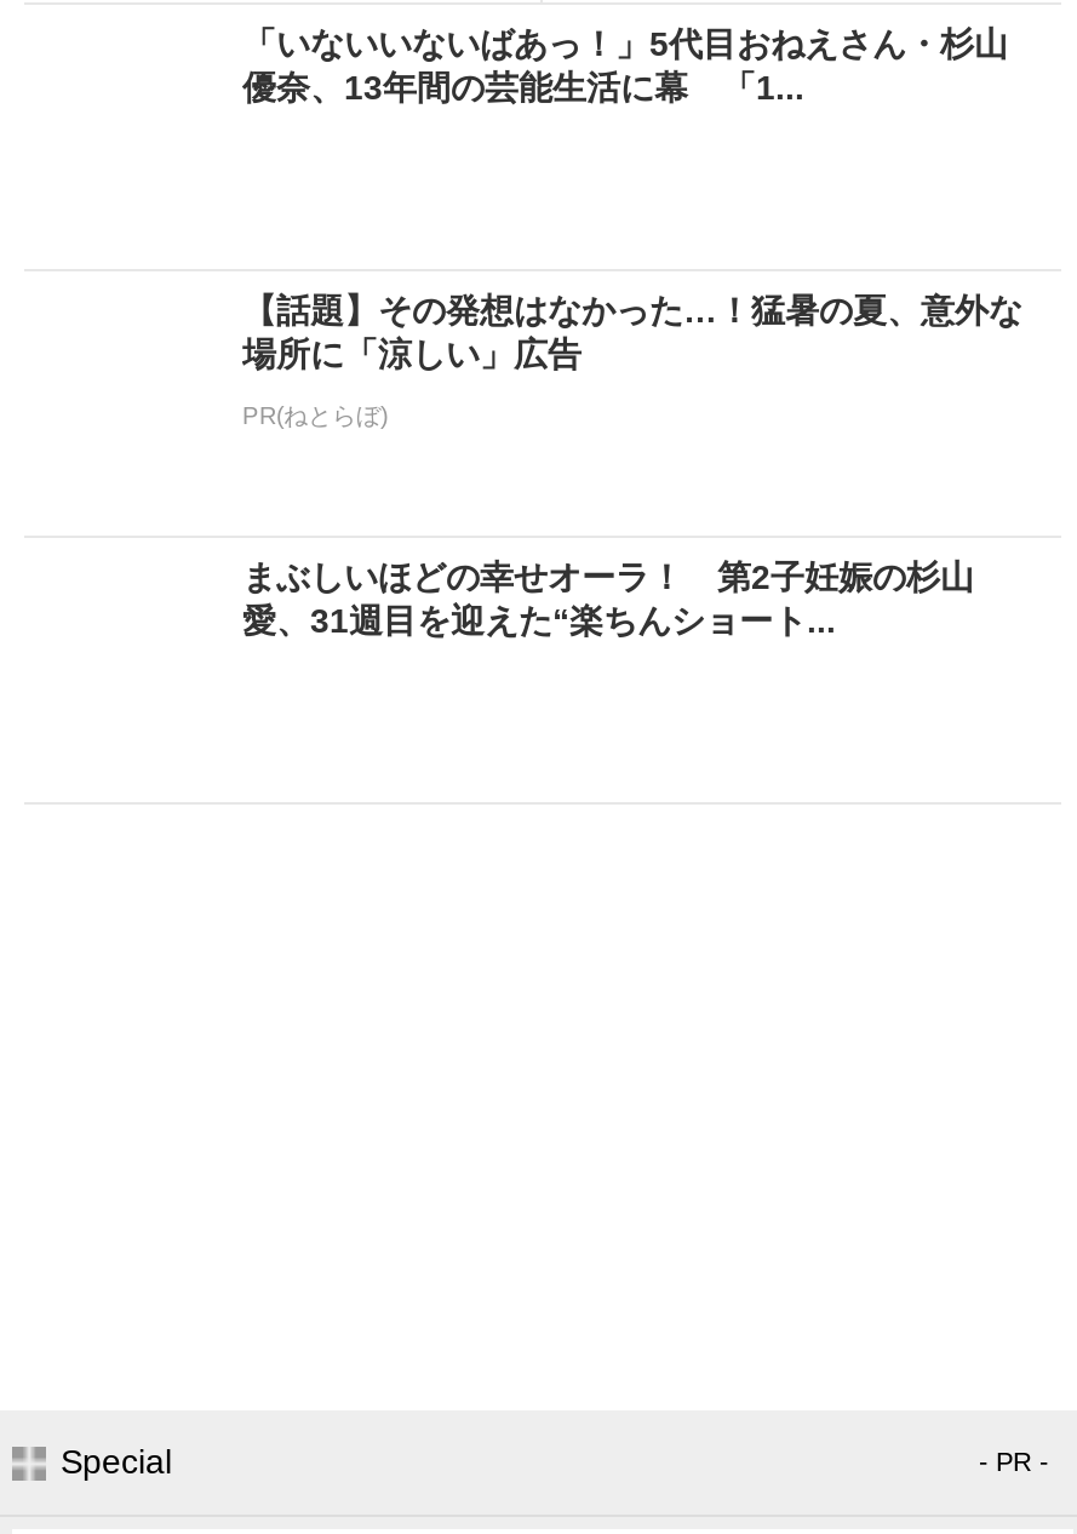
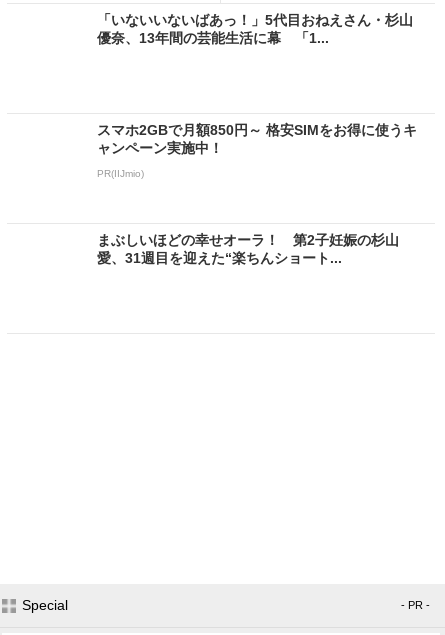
[242,291,1022,373] 【話題】その発想はなかった…！猛暑の夏、意外な | 場所に「涼しい」広告 -> [97,122,417,156] スマホ2GBで月額850円～ 格安SIMをお得に使うキ | ャンペーン実施中！
[242,402,388,429] PR(ねとらぼ) -> [97,168,144,179] PR(IIJmio)

